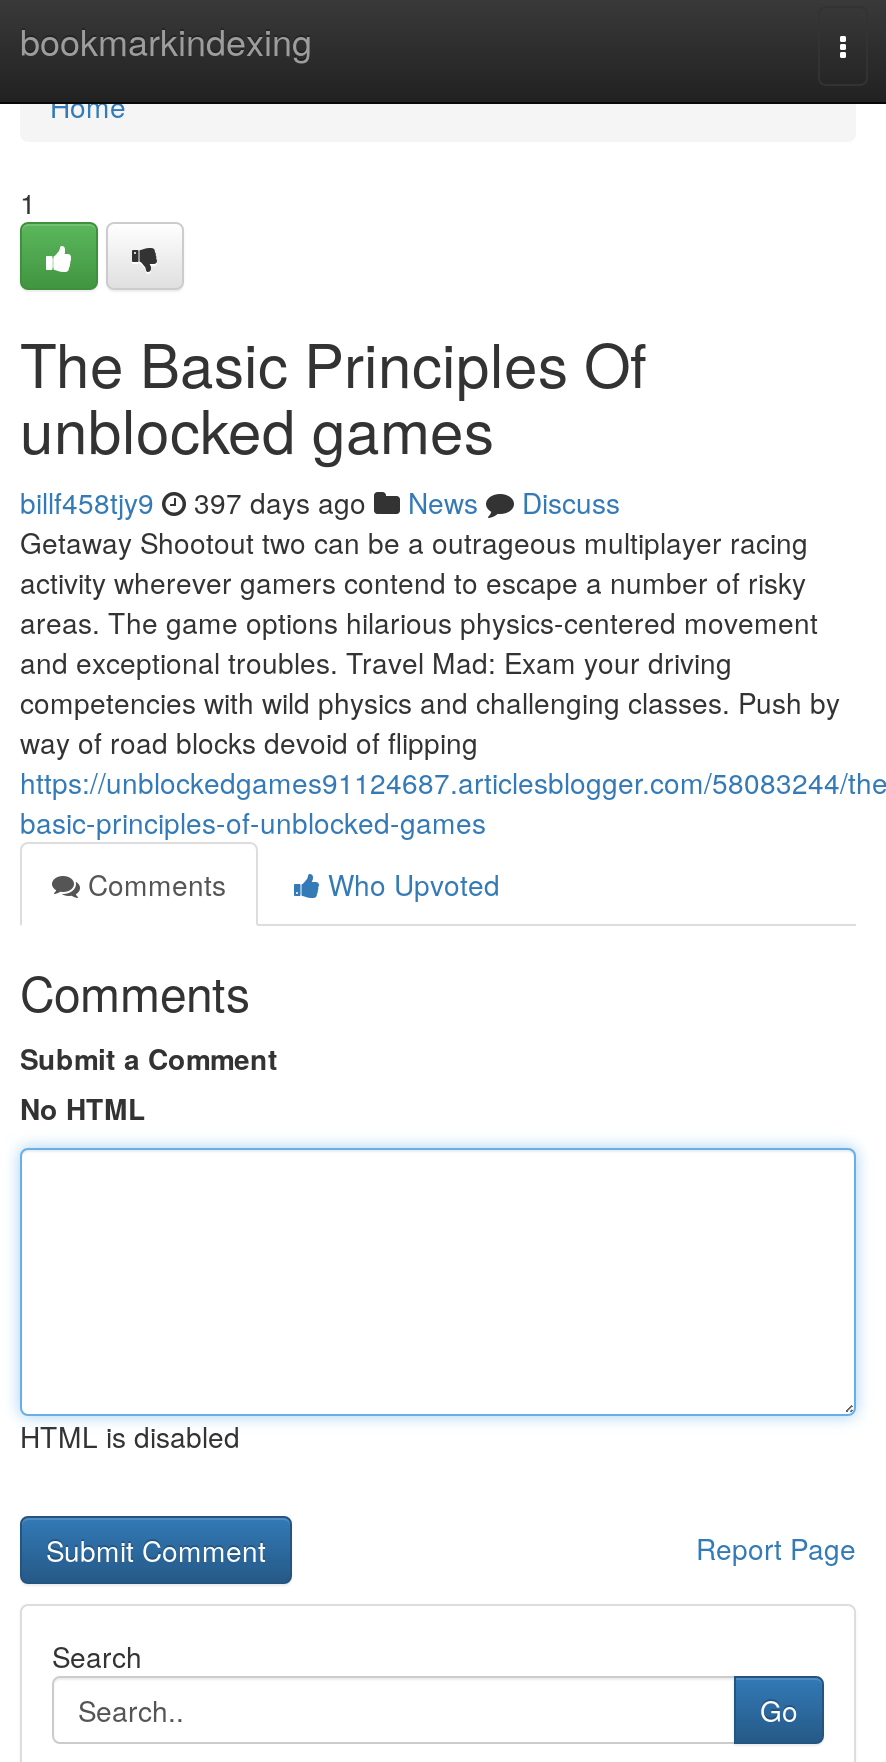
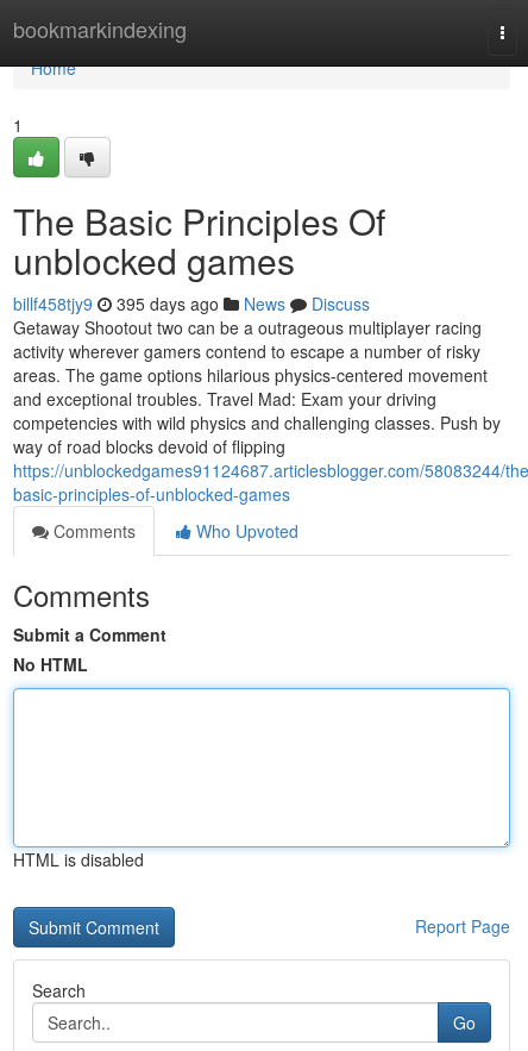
[20,482,620,522] billf458tjy9 397 days ago News Discuss -> [13,292,370,315] billf458tjy9 395 days ago News Discuss

